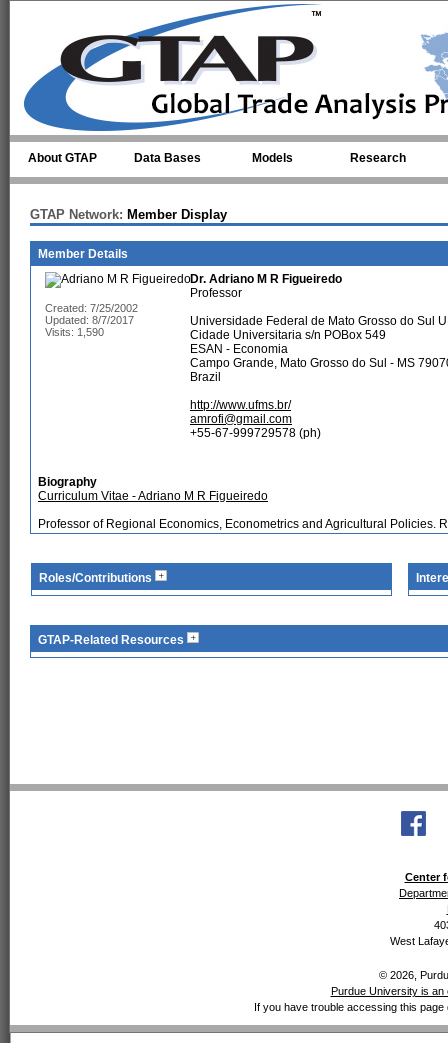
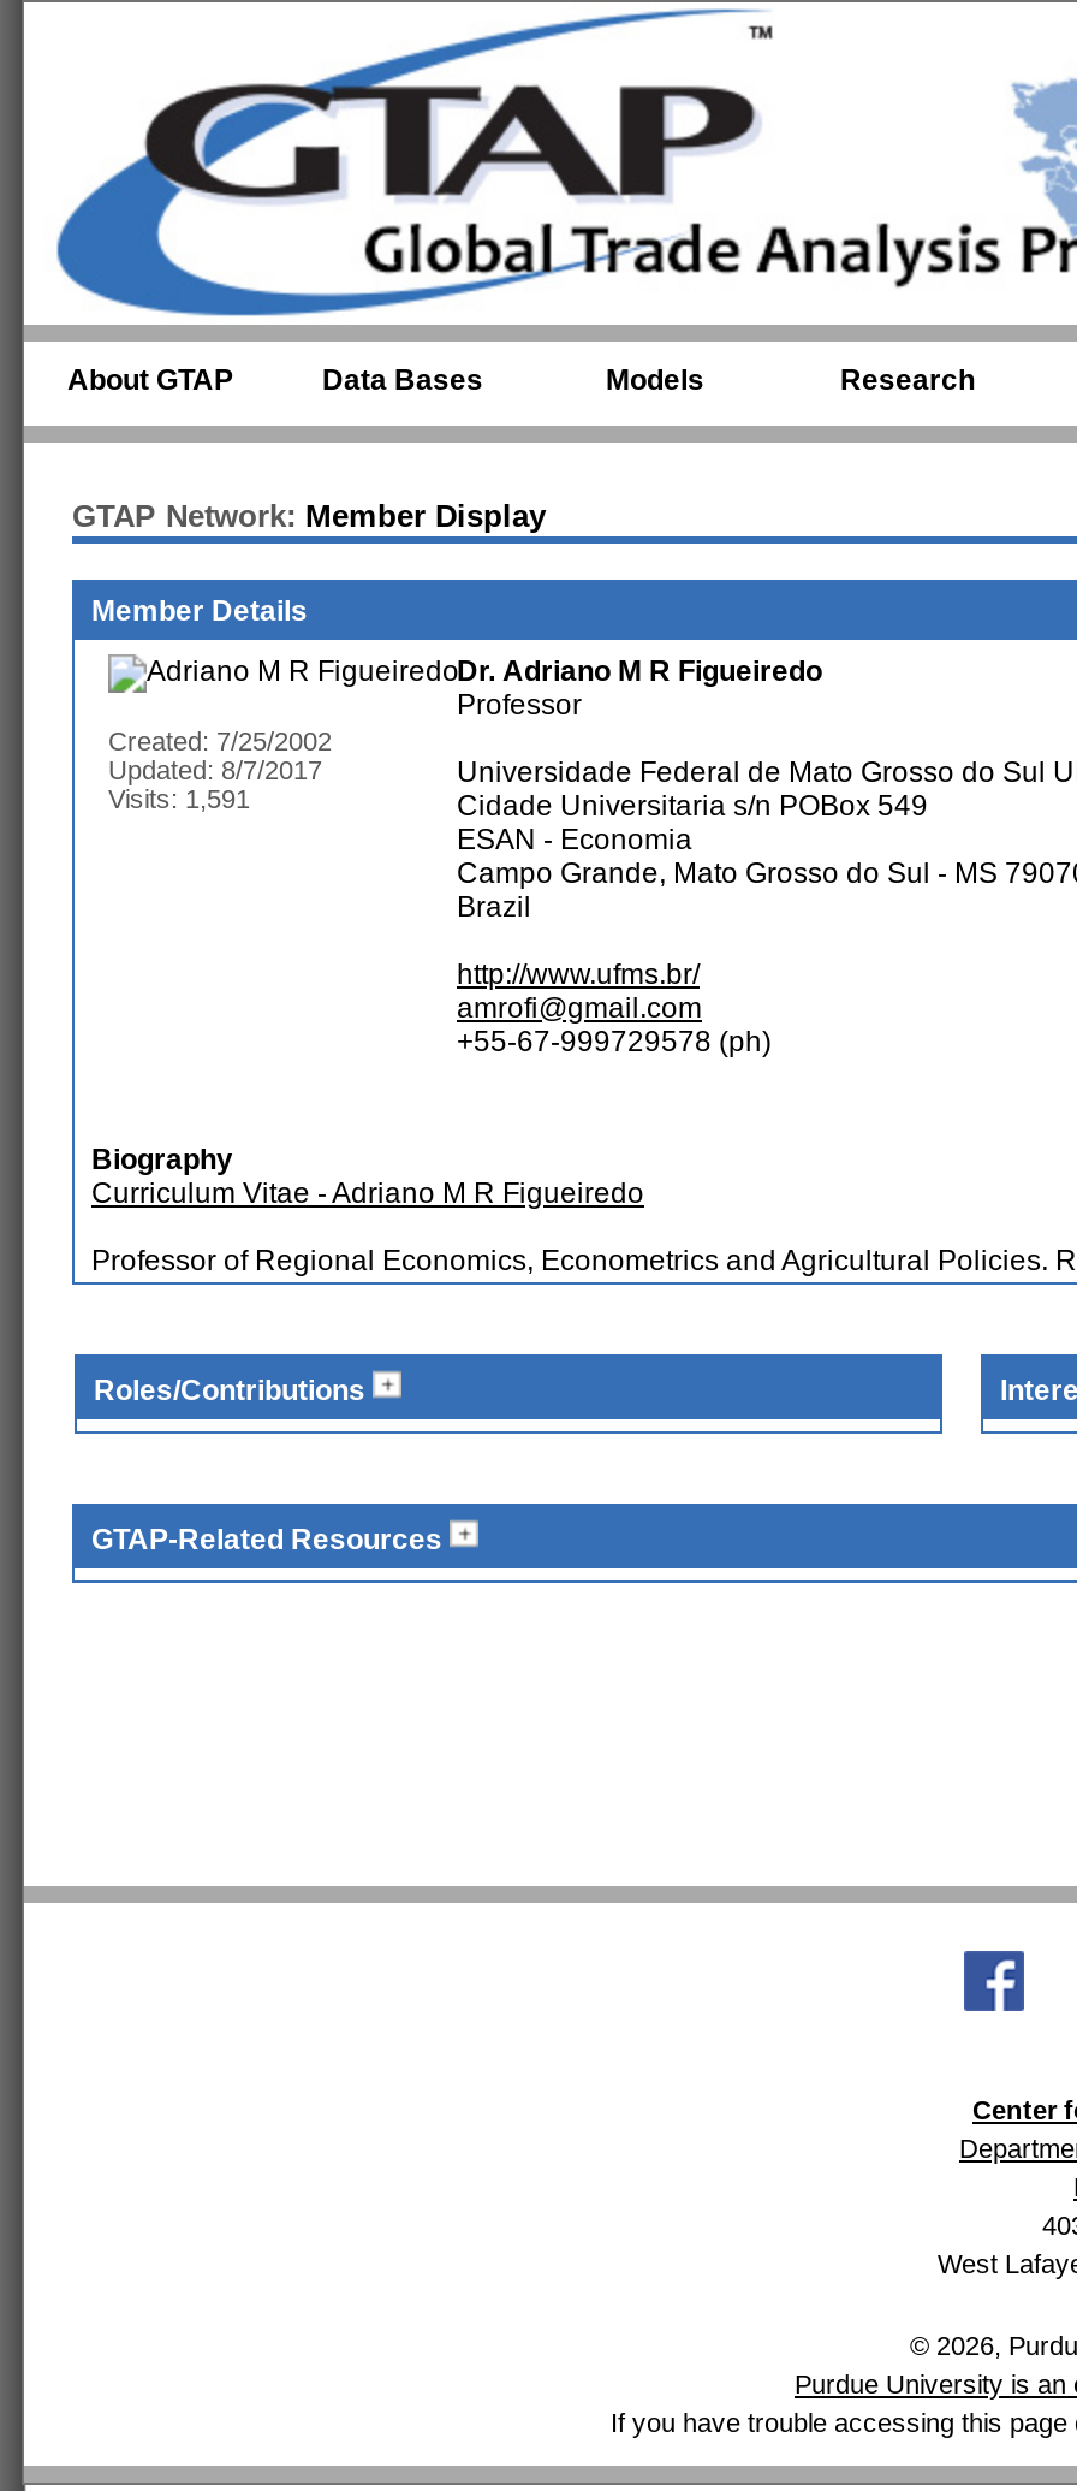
[45,326,104,338] Visits: 1,590 -> [108,784,250,813] Visits: 1,591

